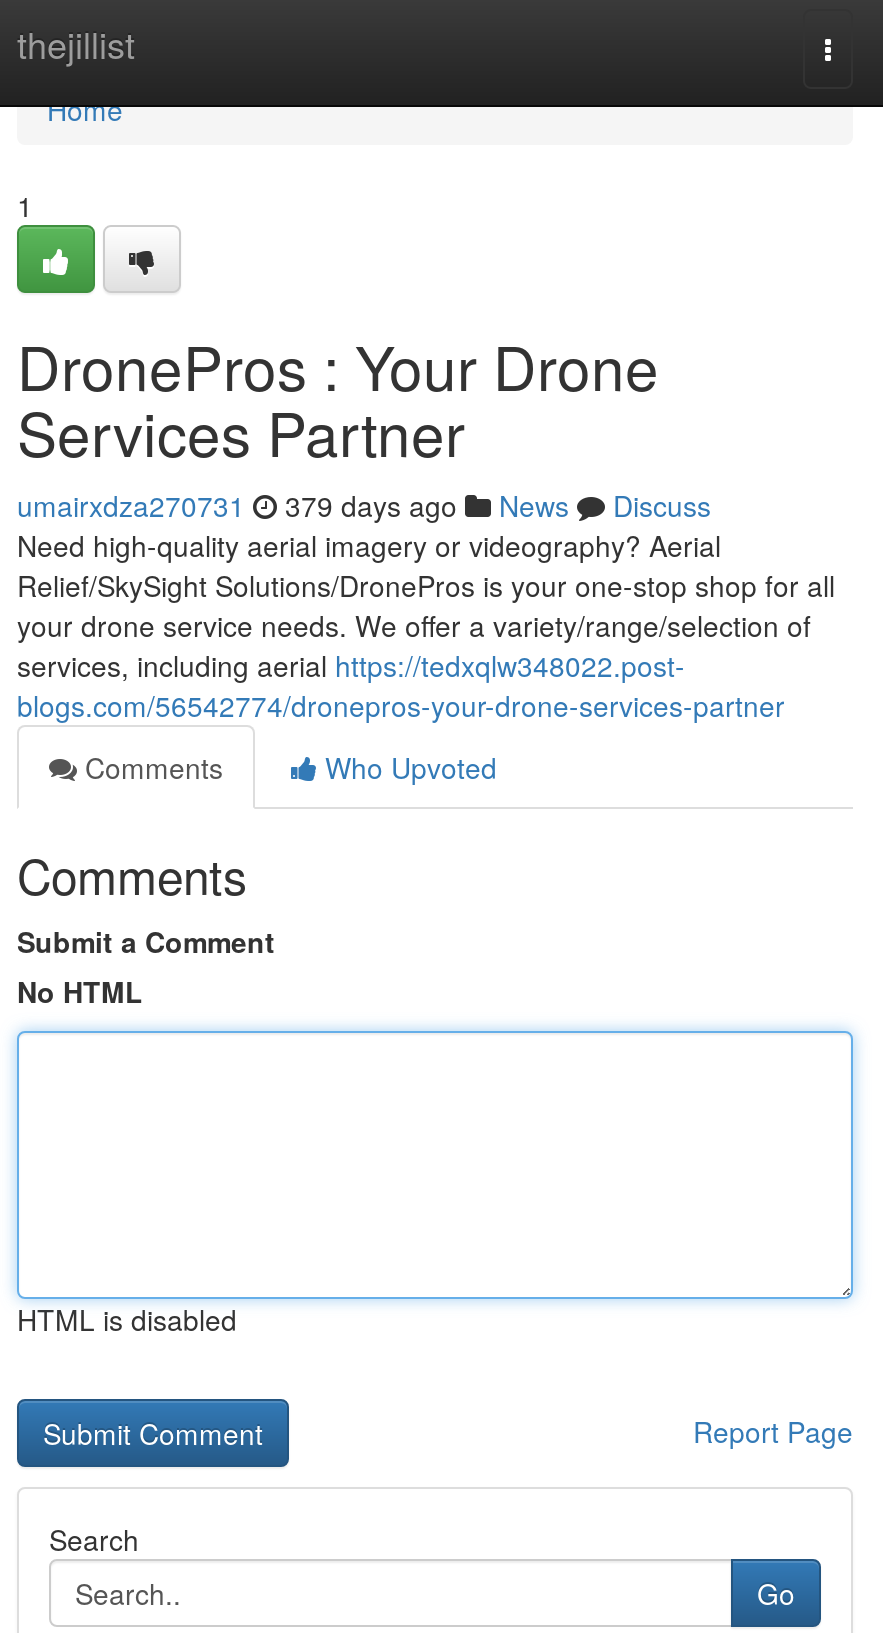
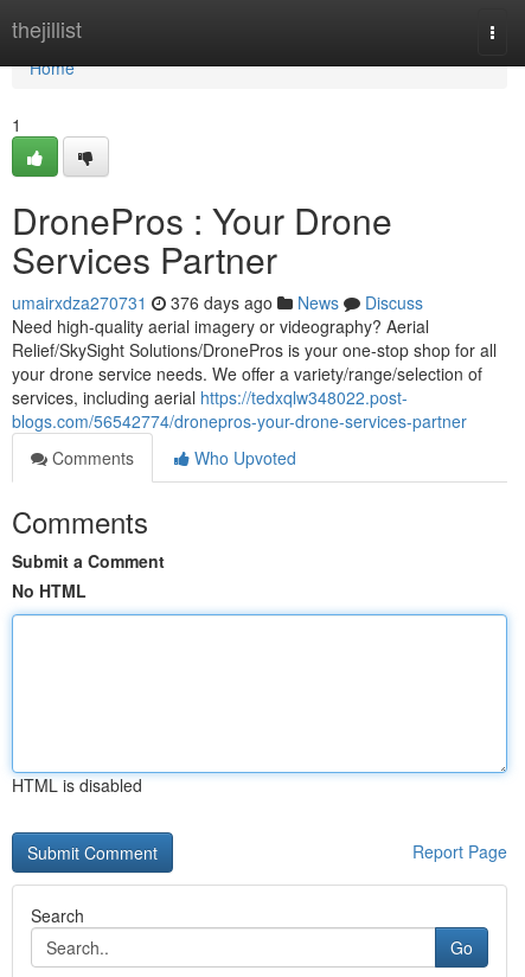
[17,485,711,525] umairxdza270731 379 days ago News Discuss -> [12,290,423,314] umairxdza270731 376 days ago News Discuss

